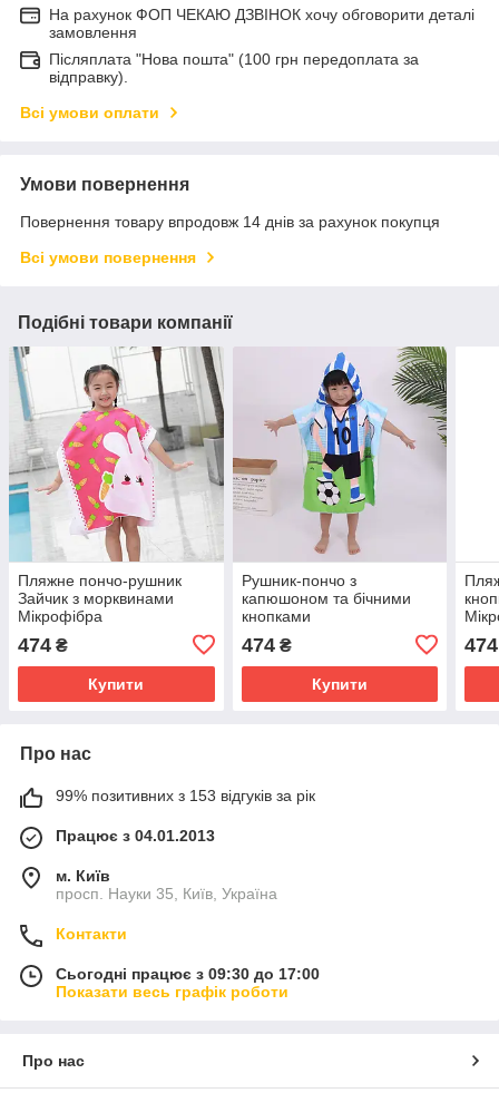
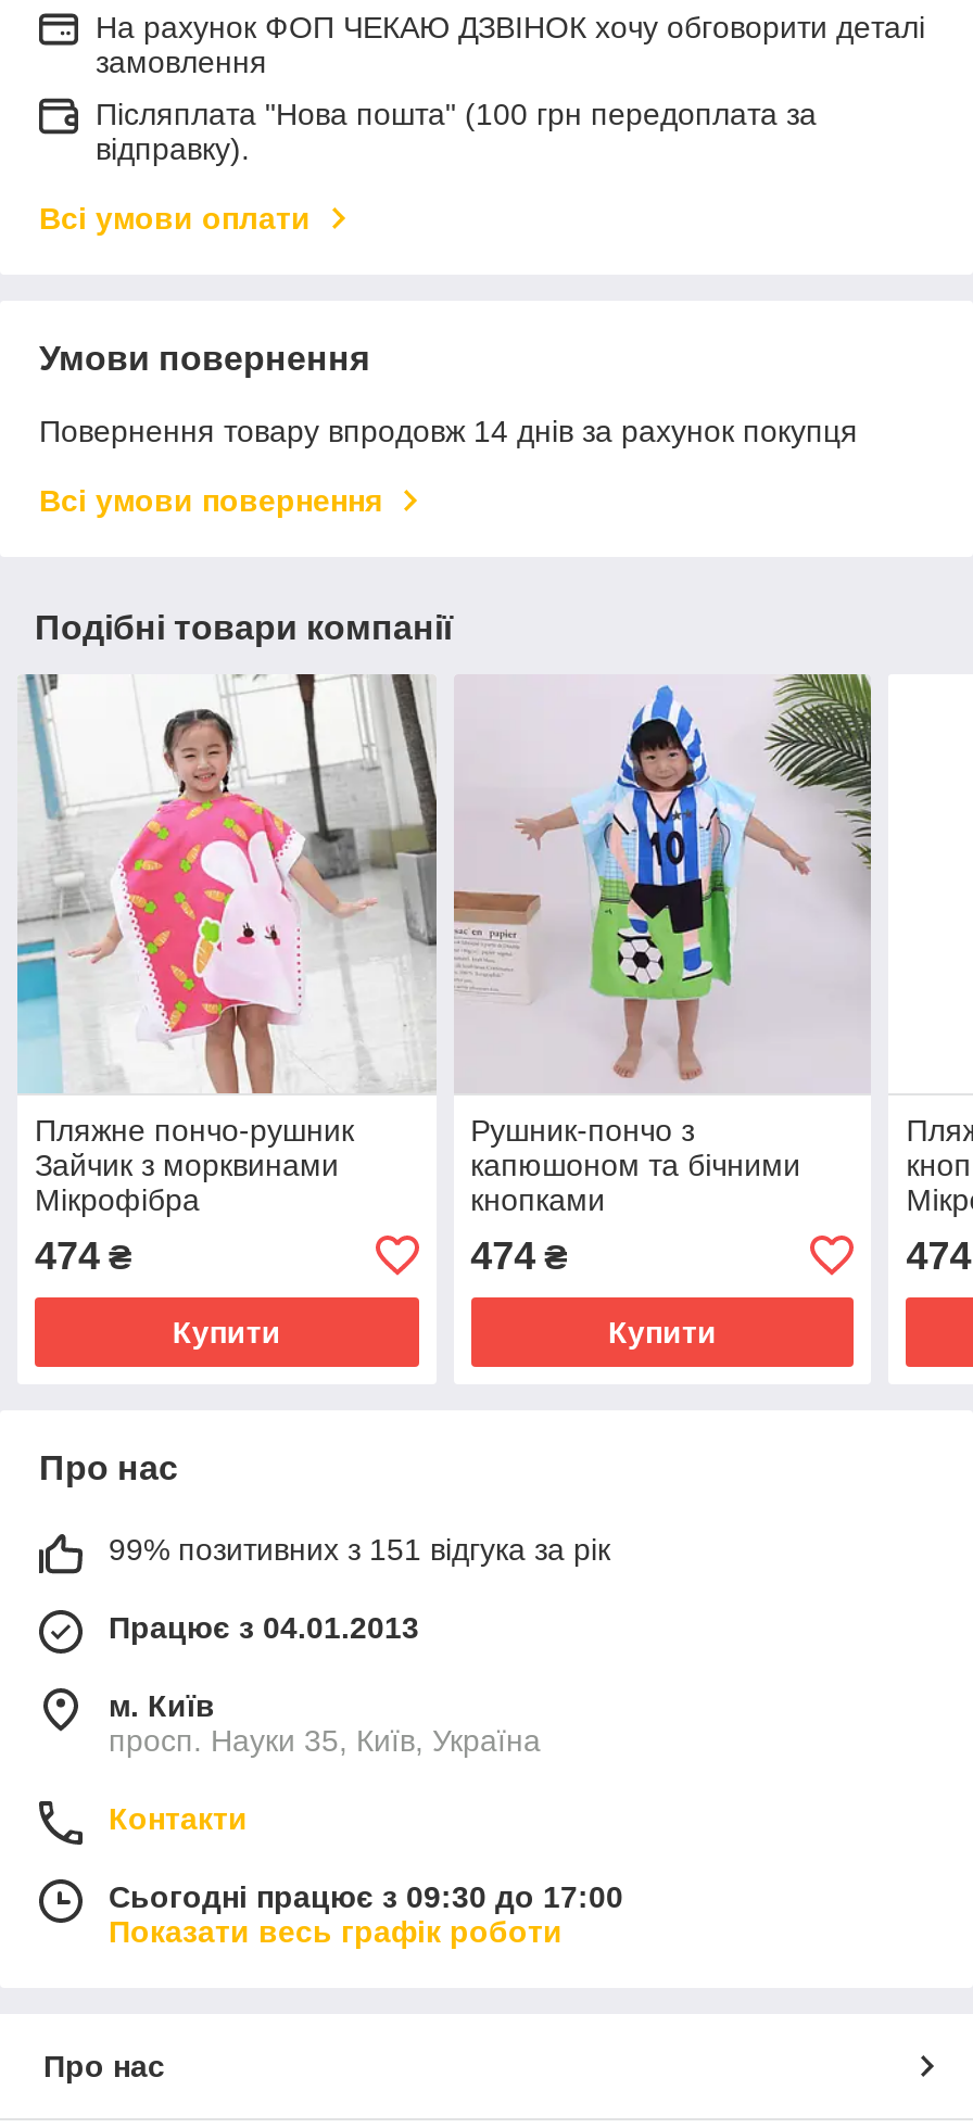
[56,786,315,804] 99% позитивних з 153 відгуків за рік -> [109,1532,610,1566] 99% позитивних з 151 відгука за рік

